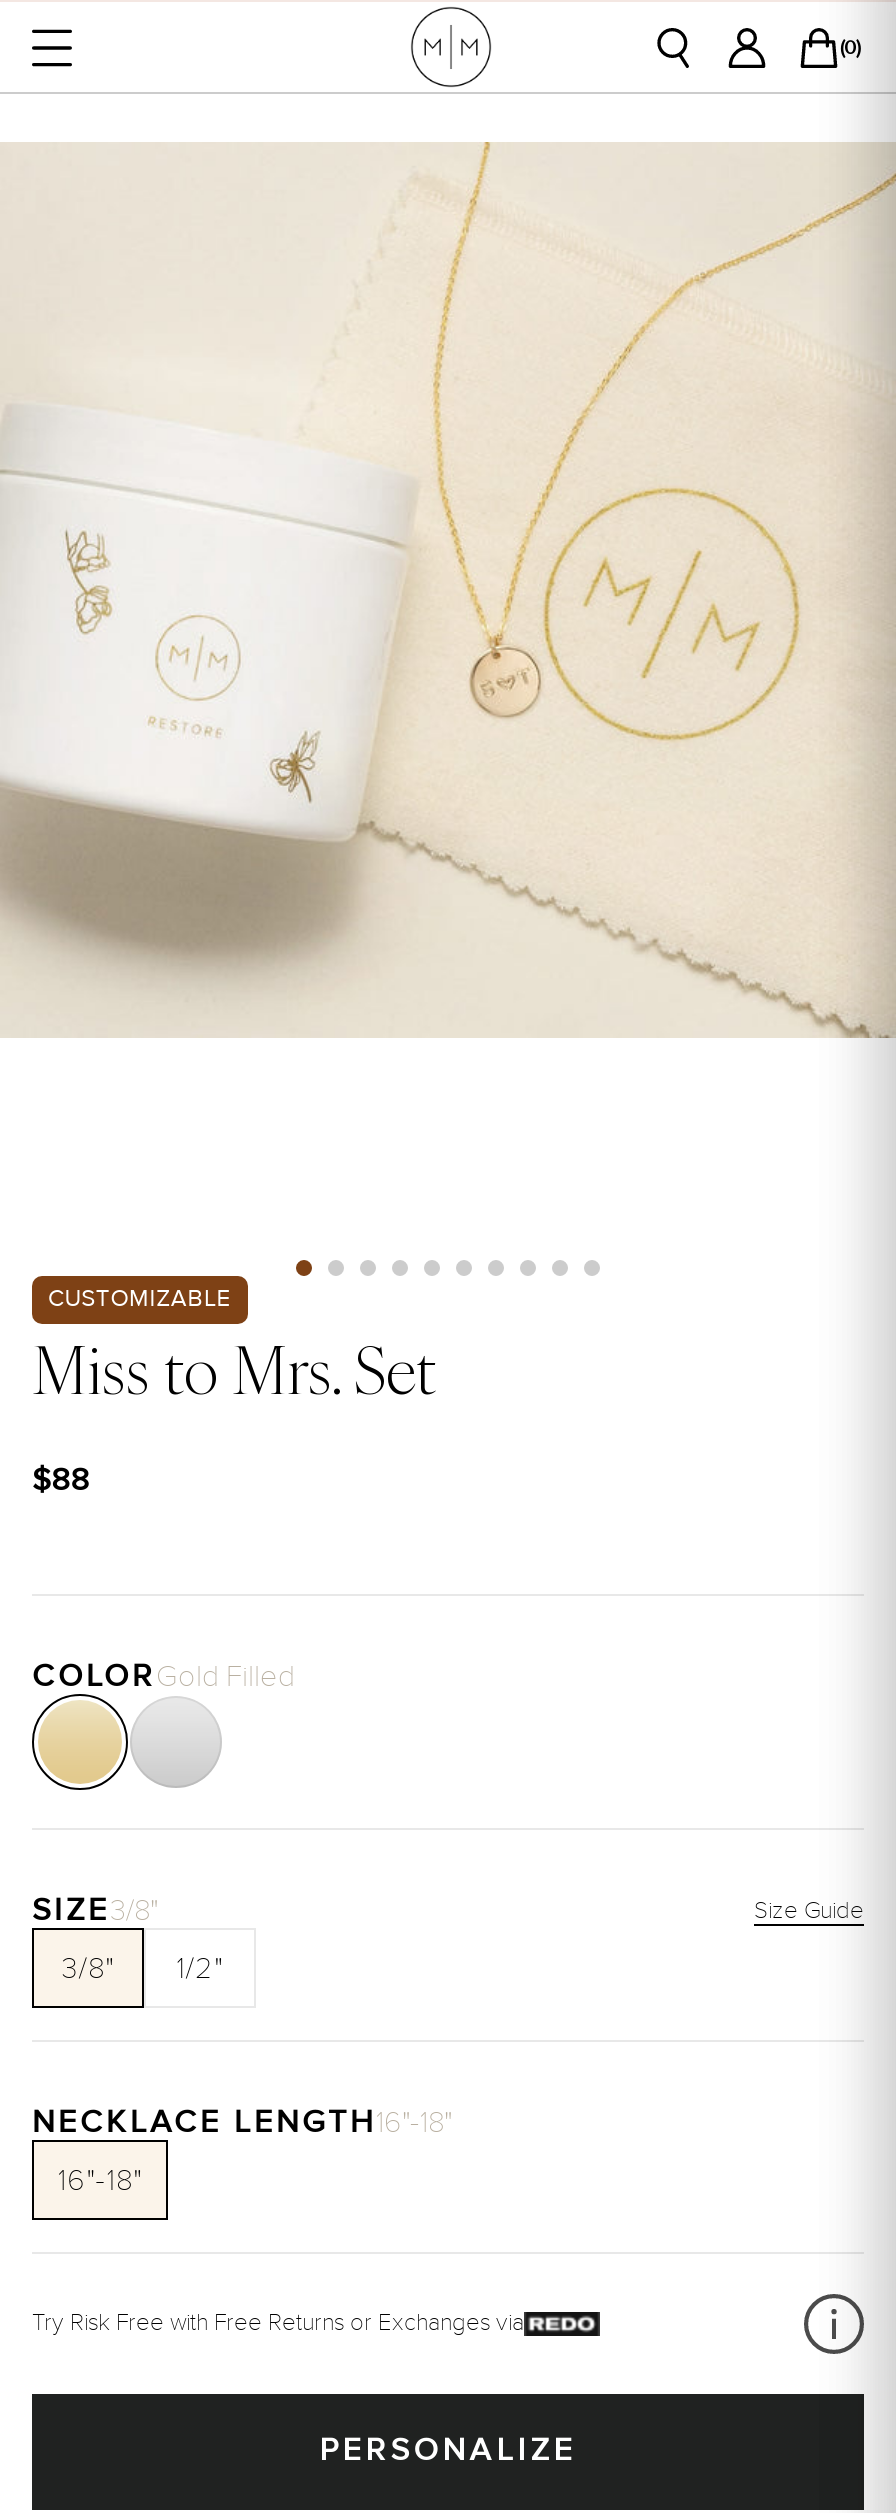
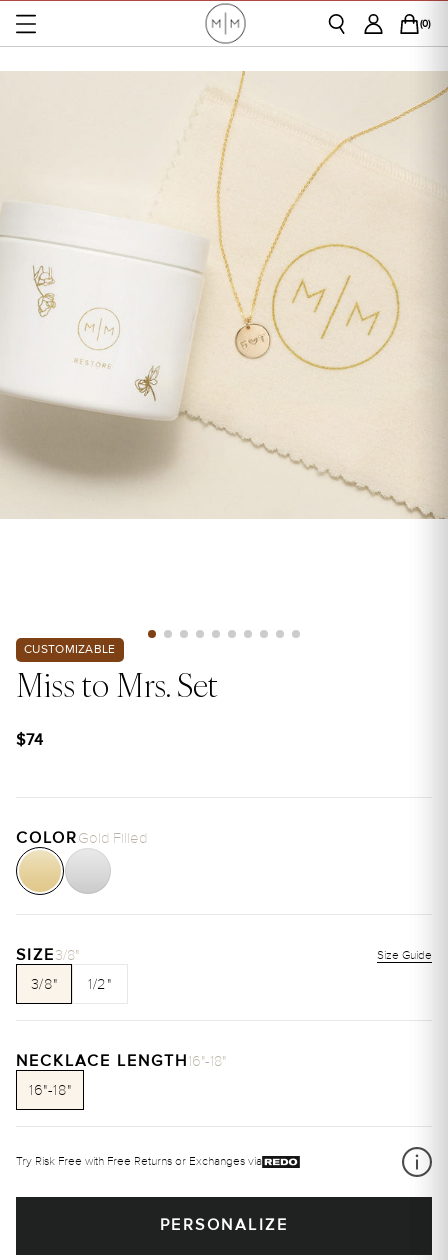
[32,1459,90,1499] $88 -> [16,729,44,749] $74

